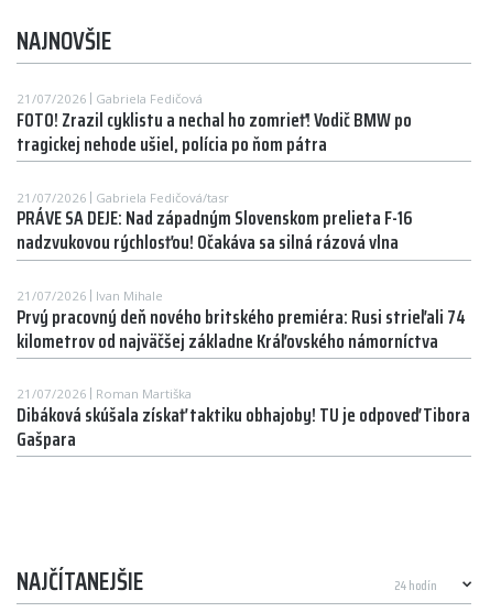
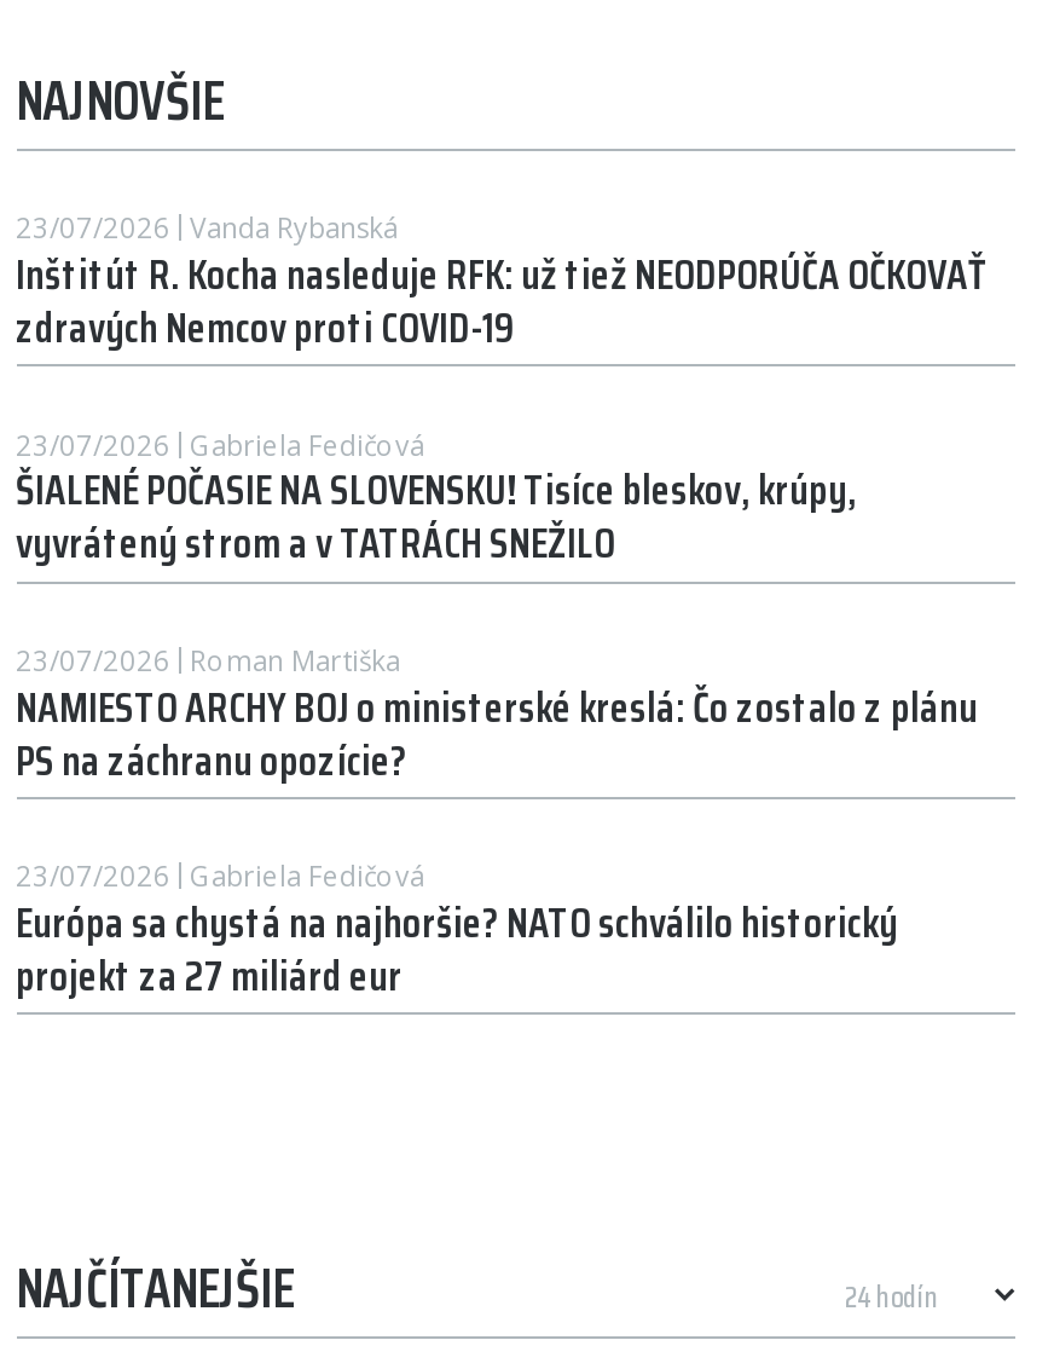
[16,91,411,160] 21/07/2026 Gabriela Fedičová | FOTO! Zrazil cyklistu a nechal ho zomrieť! Vodič BMW po | tragickej nehode ušiel, polícia po ňom pátra -> [16,210,985,362] 23/07/2026 Vanda Rybanská | Inštitút R. Kocha nasleduje RFK: už tiež NEODPORÚČA OČKOVAŤ | zdravých Nemcov proti COVID-19
[16,189,412,258] 21/07/2026 Gabriela Fedičová/tasr | PRÁVE SA DEJE: Nad západným Slovenskom prelieta F-16 | nadzvukovou rýchlosťou! Očakáva sa silná rázová vlna -> [16,426,857,577] 23/07/2026 Gabriela Fedičová | ŠIALENÉ POČASIE NA SLOVENSKU! Tisíce bleskov, krúpy, | vyvrátený strom a v TATRÁCH SNEŽILO
[16,287,465,356] 21/07/2026 Ivan Mihale | Prvý pracovný deň nového britského premiéra: Rusi strieľali 74 | kilometrov od najväčšej základne Kráľovského námorníctva -> [16,642,978,793] 23/07/2026 Roman Martiška | NAMIESTO ARCHY BOJ o ministerské kreslá: Čo zostalo z plánu | PS na záchranu opozície?
[16,385,470,454] 21/07/2026 Roman Martiška | Dibáková skúšala získať taktiku obhajoby! TU je odpoveď Tibora | Gašpara -> [16,858,898,1009] 23/07/2026 Gabriela Fedičová | Európa sa chystá na najhoršie? NATO schválilo historický | projekt za 27 miliárd eur

